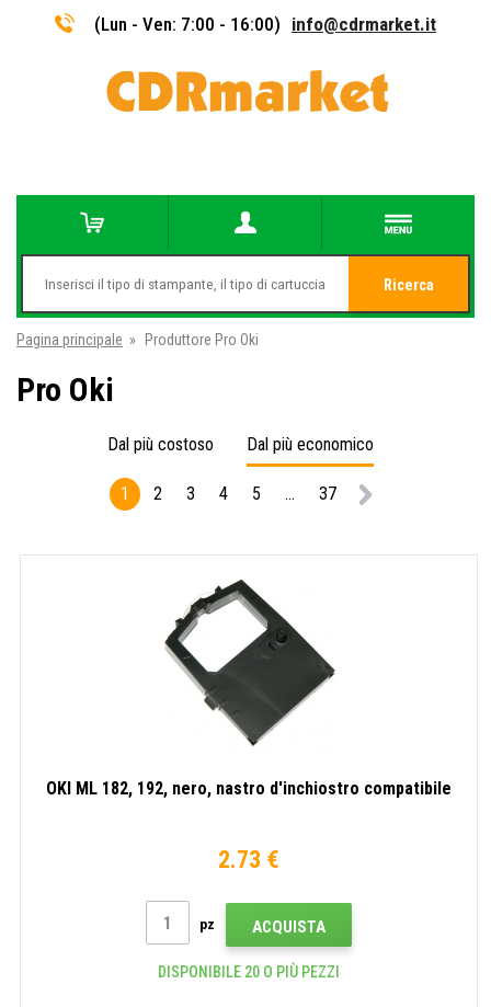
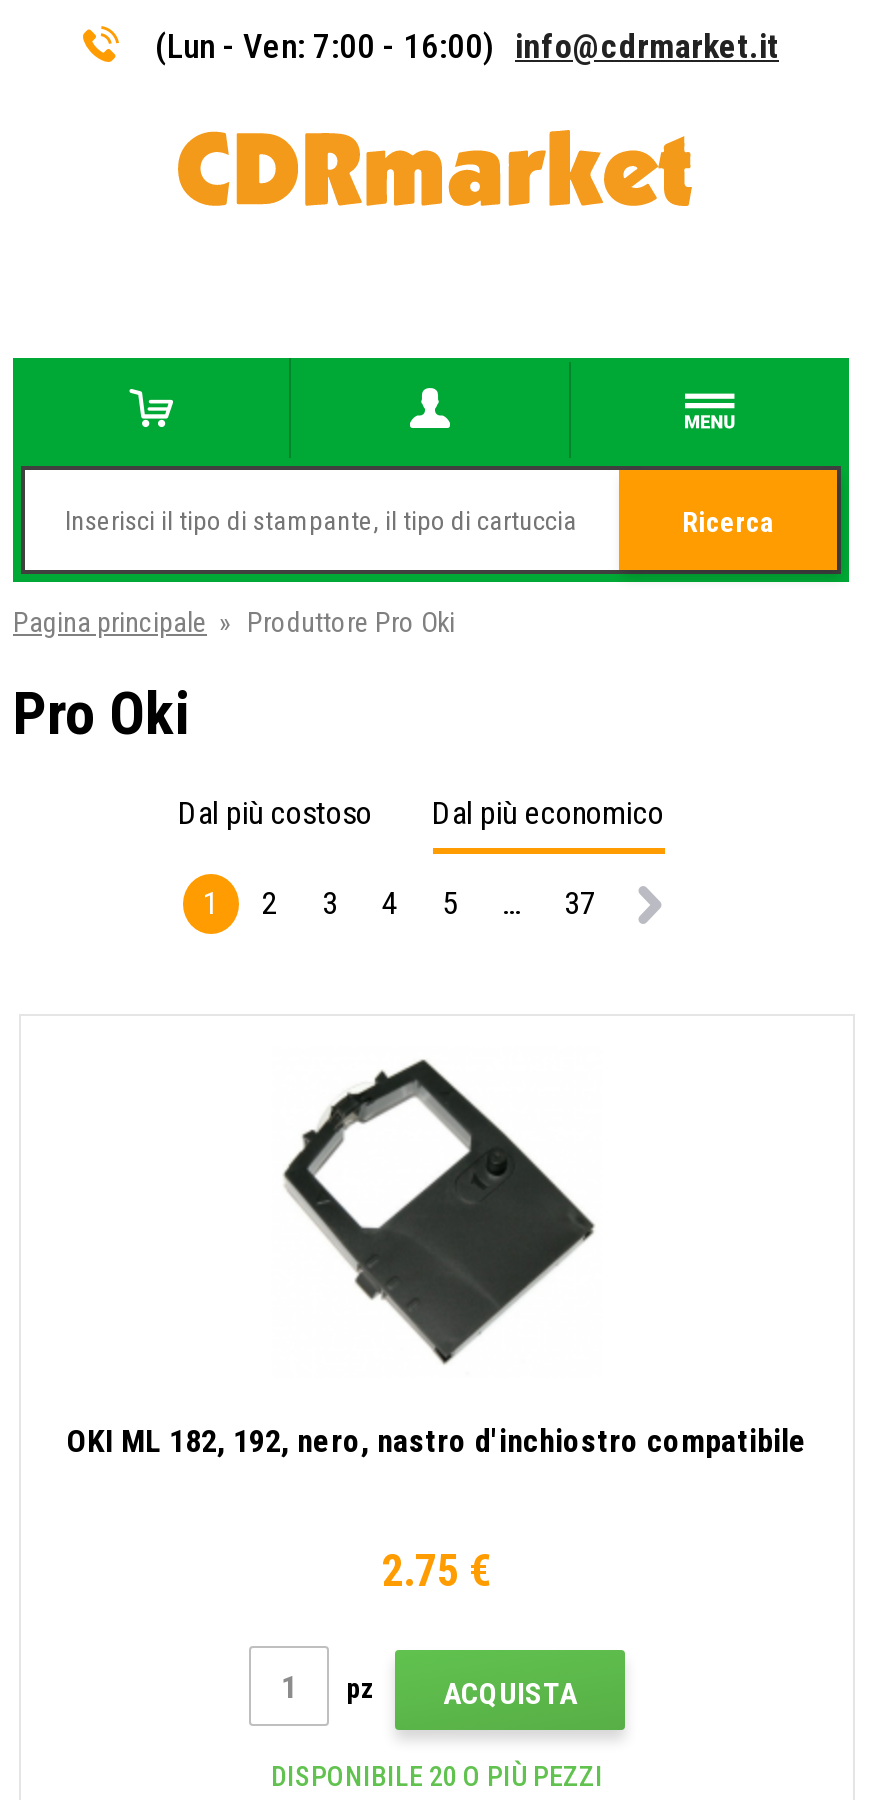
[218,846,279,873] 2.73 € -> [381,1546,493,1596] 2.75 €

